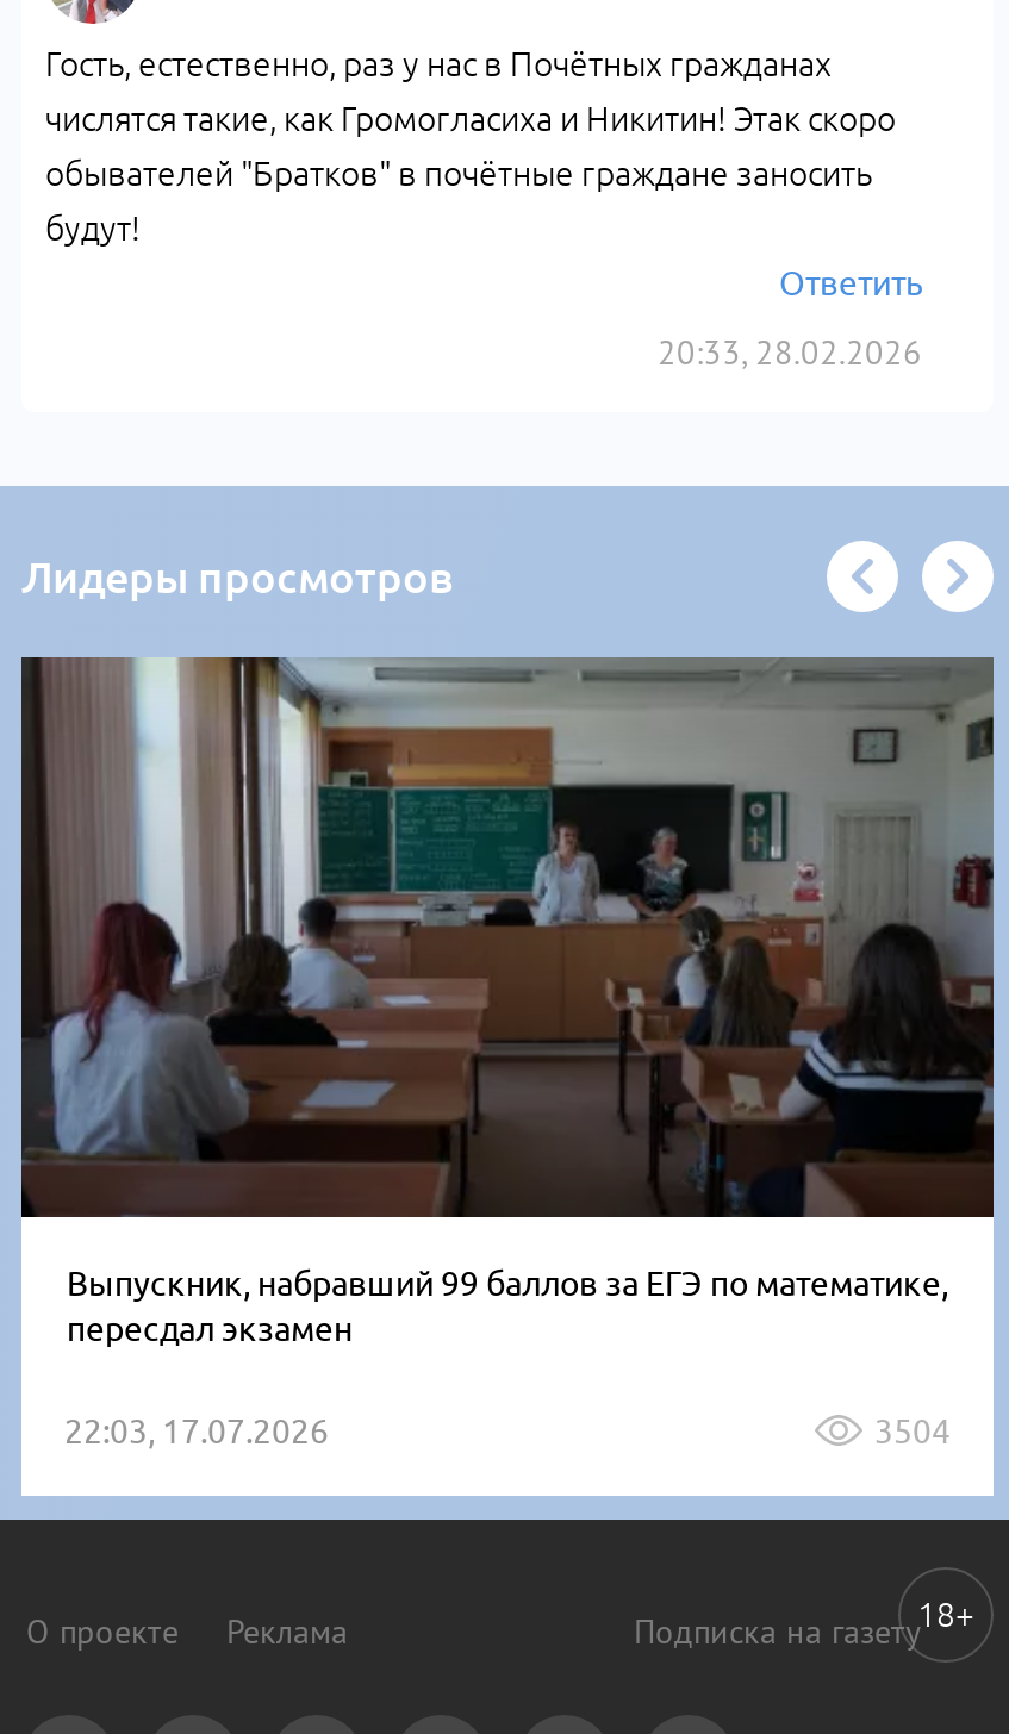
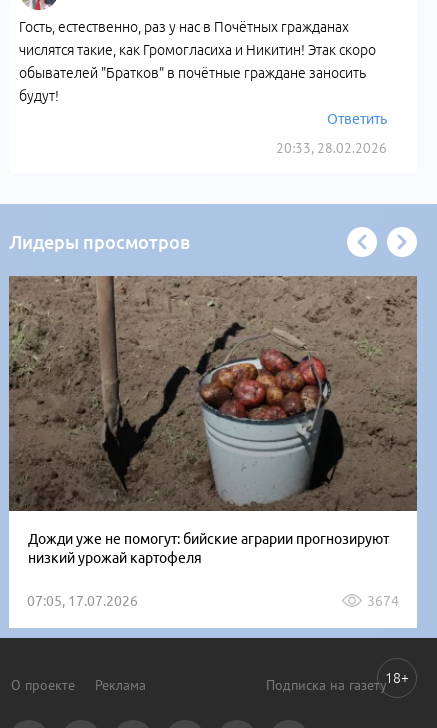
[21,657,994,1347] [image] | Выпускник, набравший 99 баллов за ЕГЭ по математике, | пересдал экзамен -> [9,275,418,566] [image] | Дожди уже не помогут: бийские аграрии прогнозируют | низкий урожай картофеля
[64,1411,951,1450] 22:03, 17.07.2026 | 3504 -> [27,593,399,609] 07:05, 17.07.2026 | 3674

